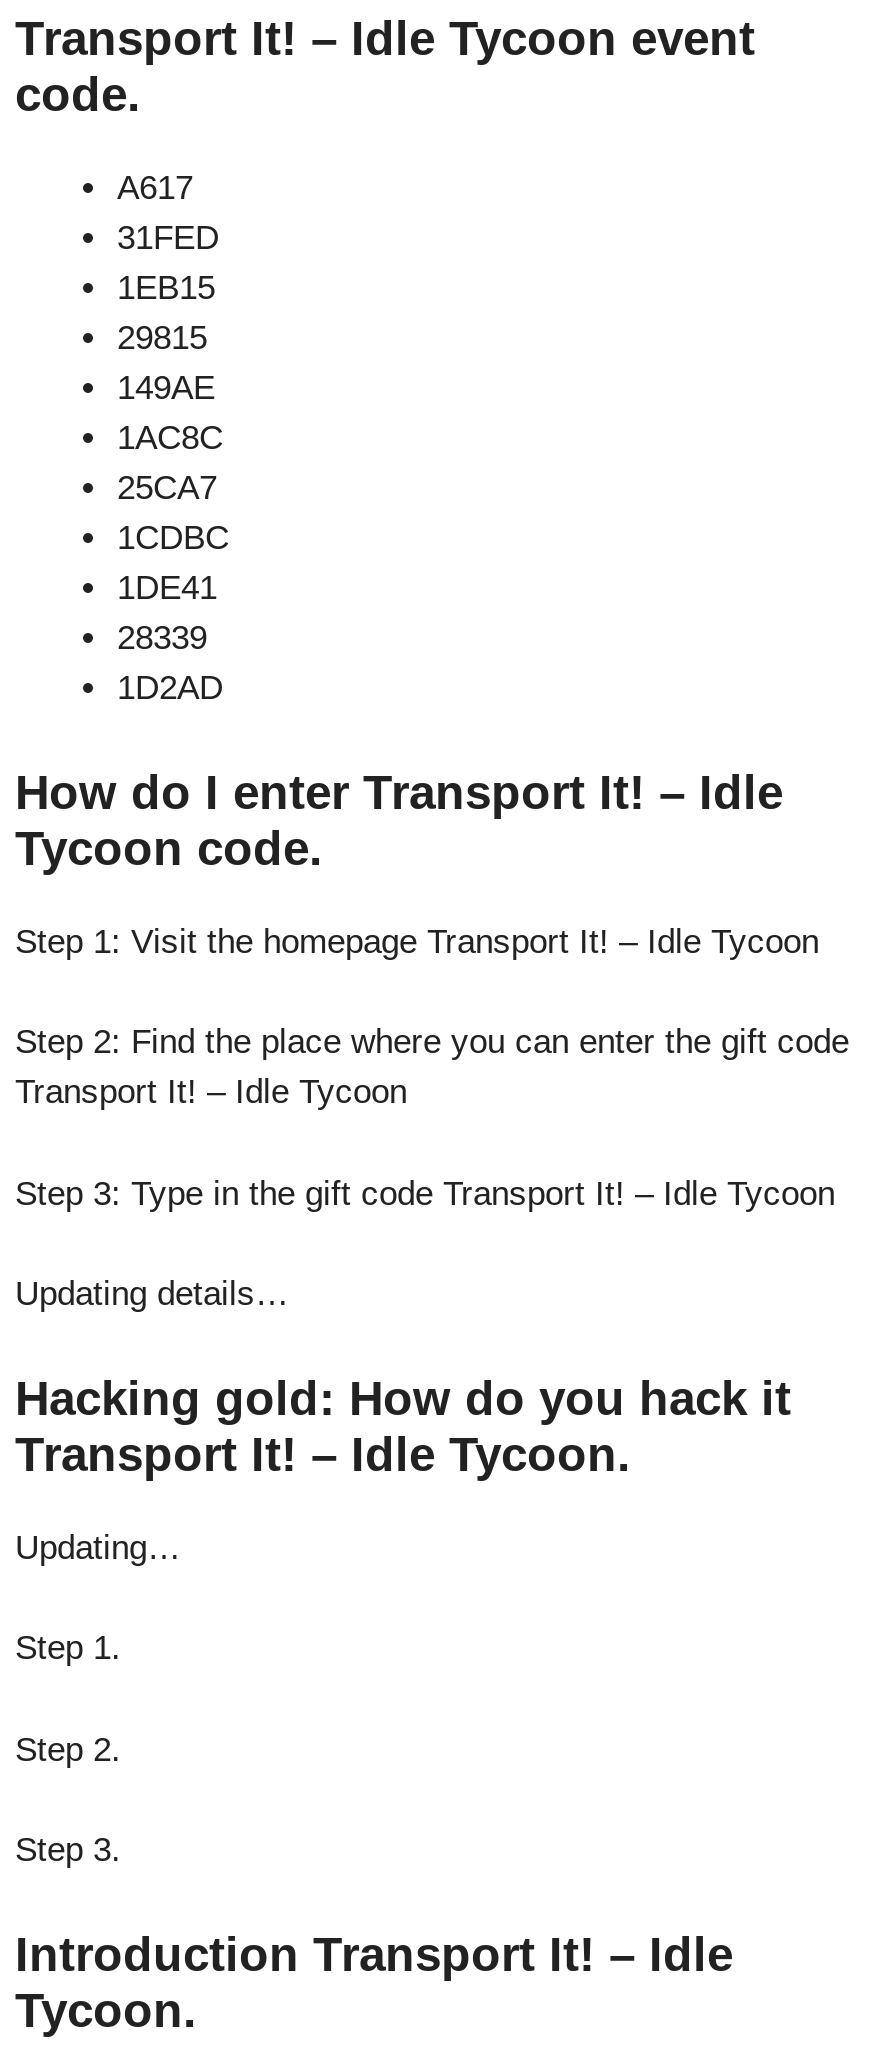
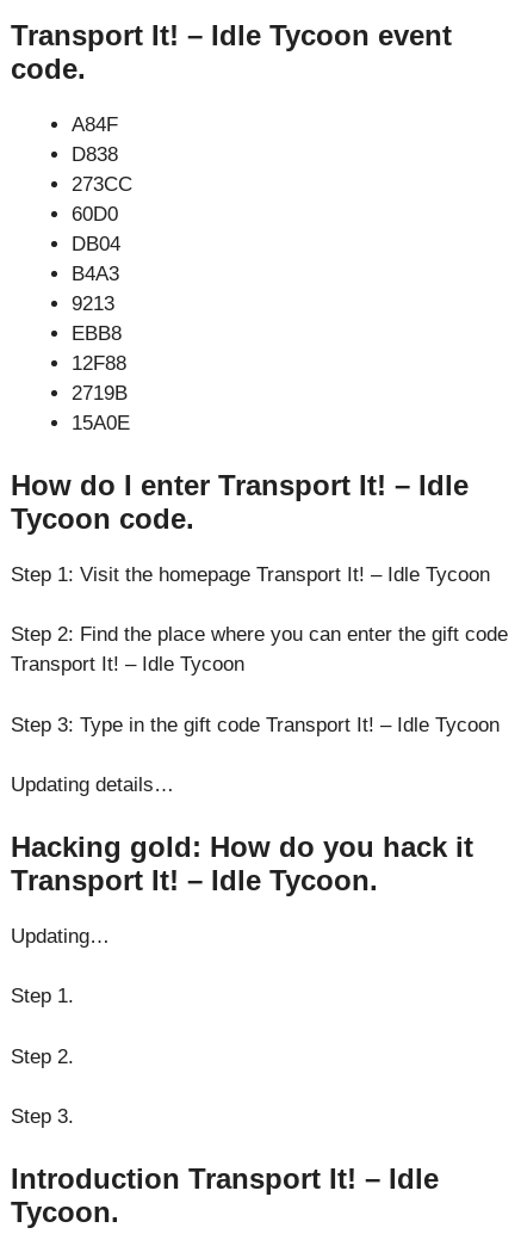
[117,169,229,707] A617 | 31FED | 1EB15 | 29815 | 149AE | 1AC8C | 25CA7 | 1CDBC | 1DE41 | 28339 | 1D2AD -> [72,113,132,434] A84F | D838 | 273CC | 60D0 | DB04 | B4A3 | 9213 | EBB8 | 12F88 | 2719B | 15A0E

